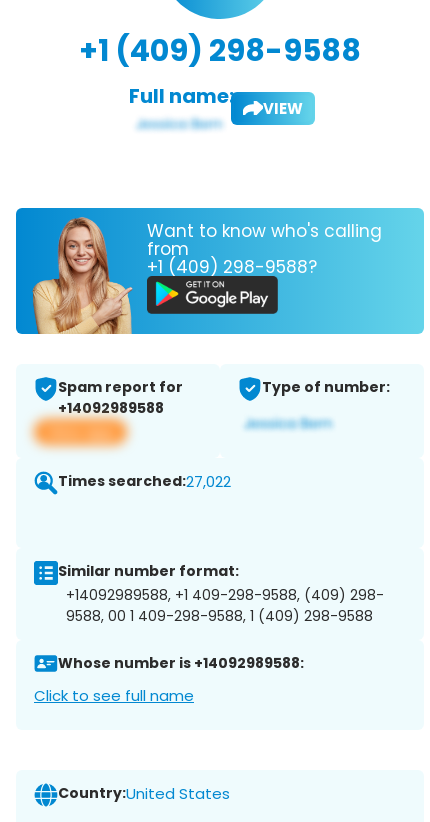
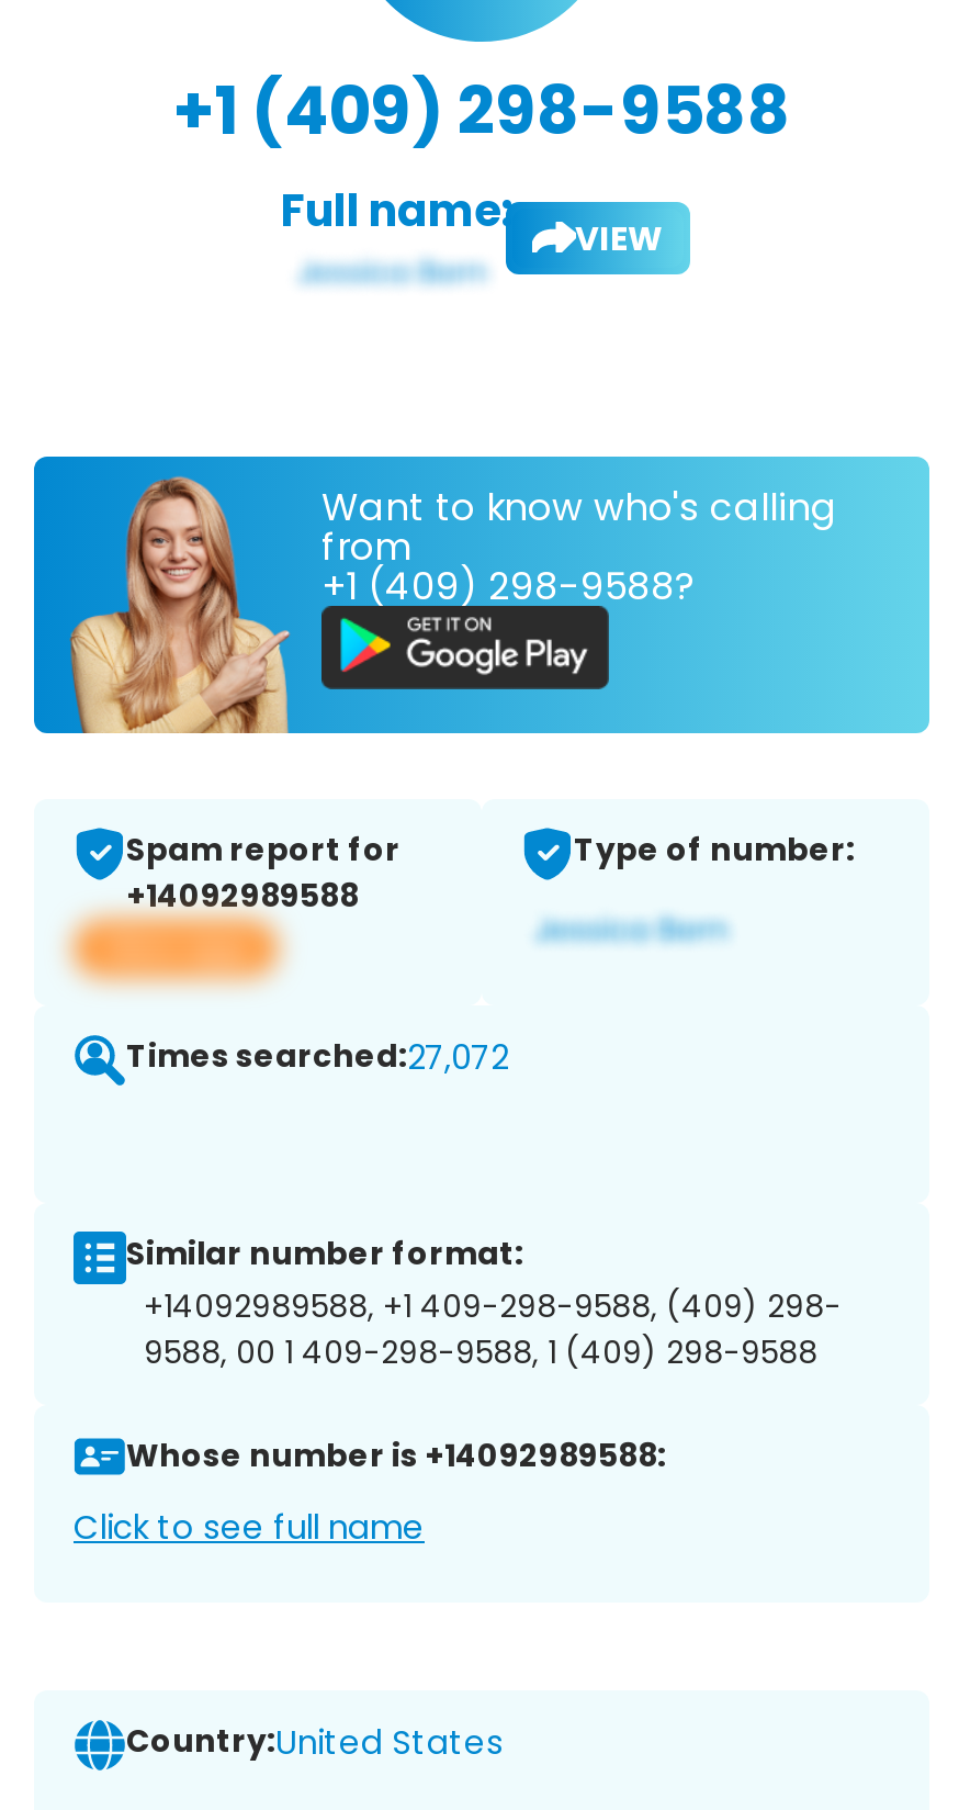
[58,471,231,492] Times searched:27,022 -> [126,1034,508,1080] Times searched:27,072

